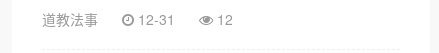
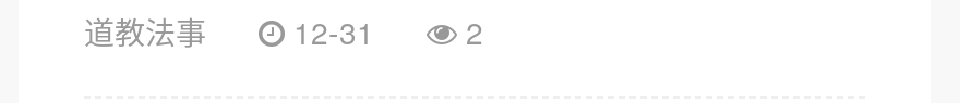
[42,9,233,29] 道教法事 12-31 12 -> [84,10,483,53] 道教法事 12-31 2

